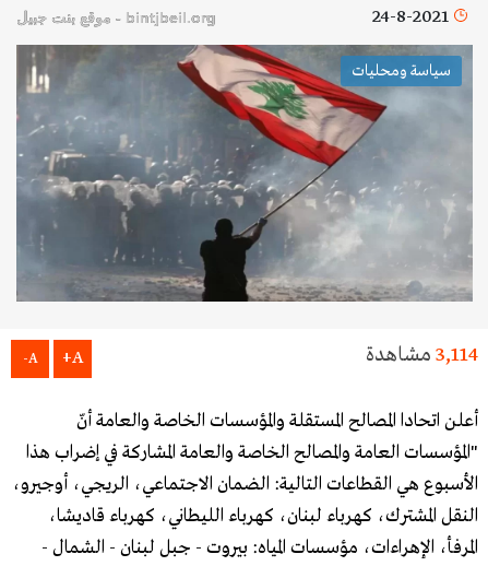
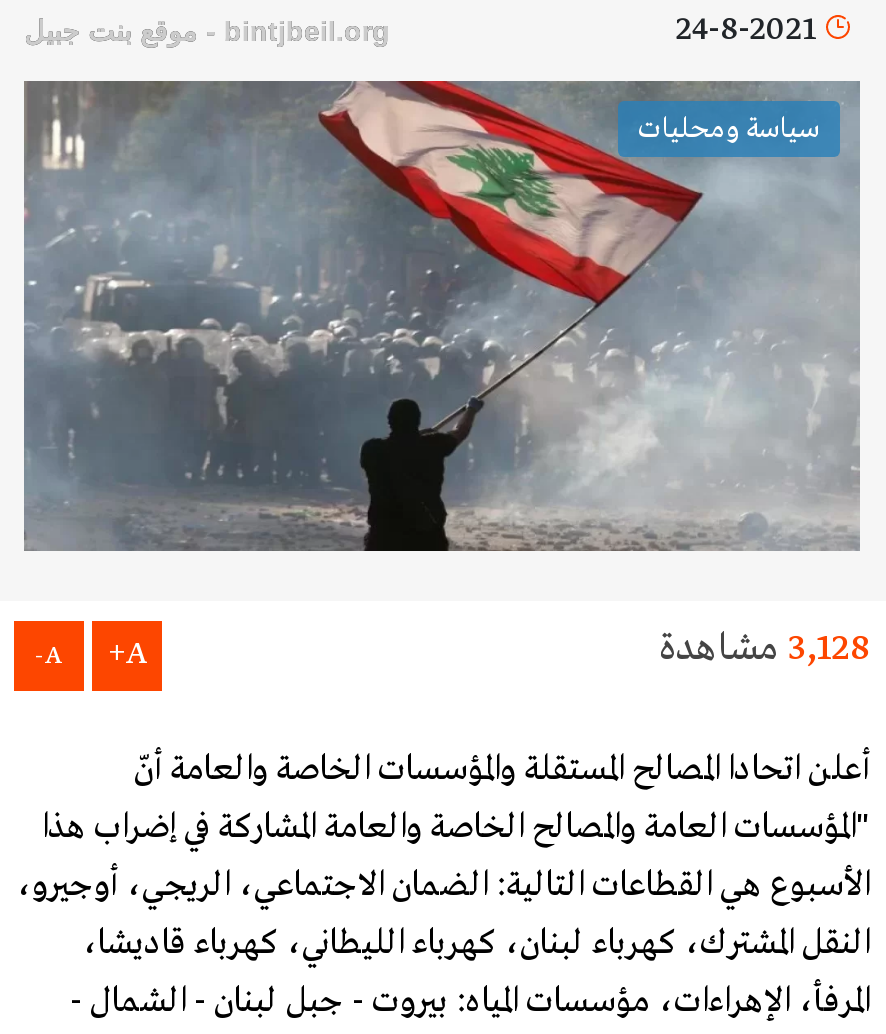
[366,342,478,368] 3,114 مشاهدة -> [660,625,870,673] 3,128 مشاهدة

